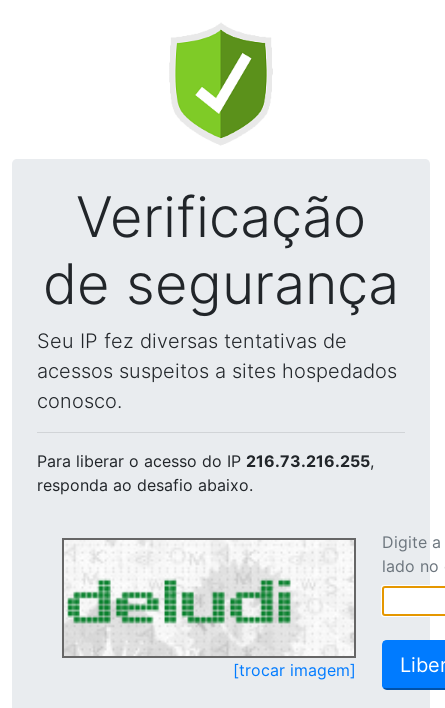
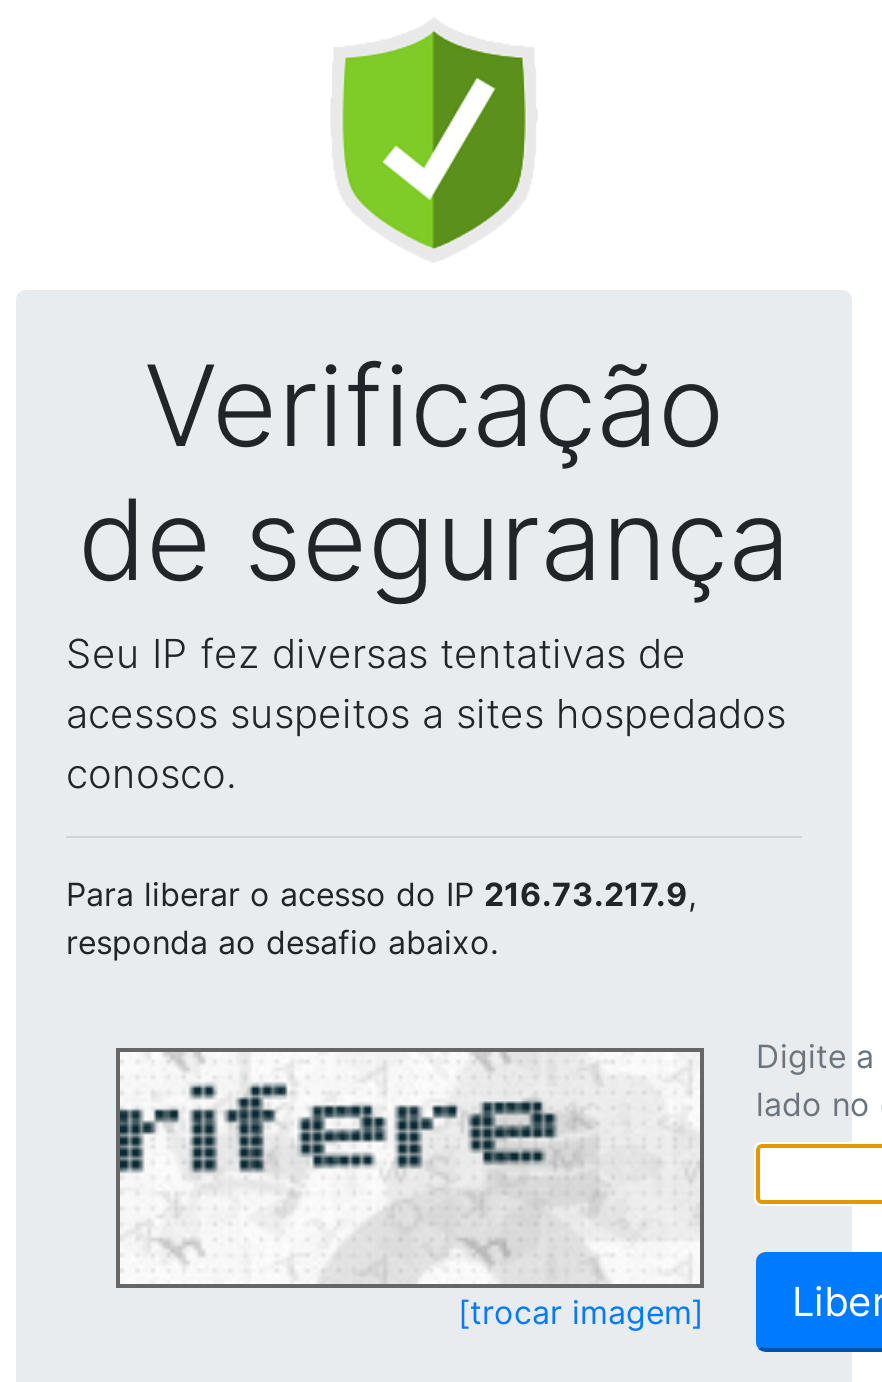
[37,451,374,471] Para liberar o acesso do IP 216.73.216.255, -> [66,874,696,914] Para liberar o acesso do IP 216.73.217.9,
[64,556,304,654] [image] -> [118,1056,602,1282] [image]

